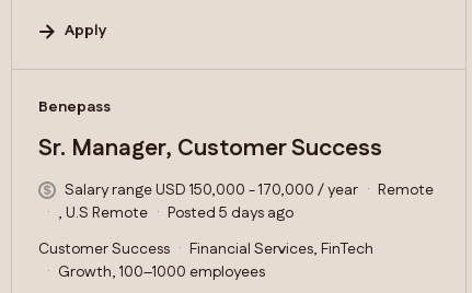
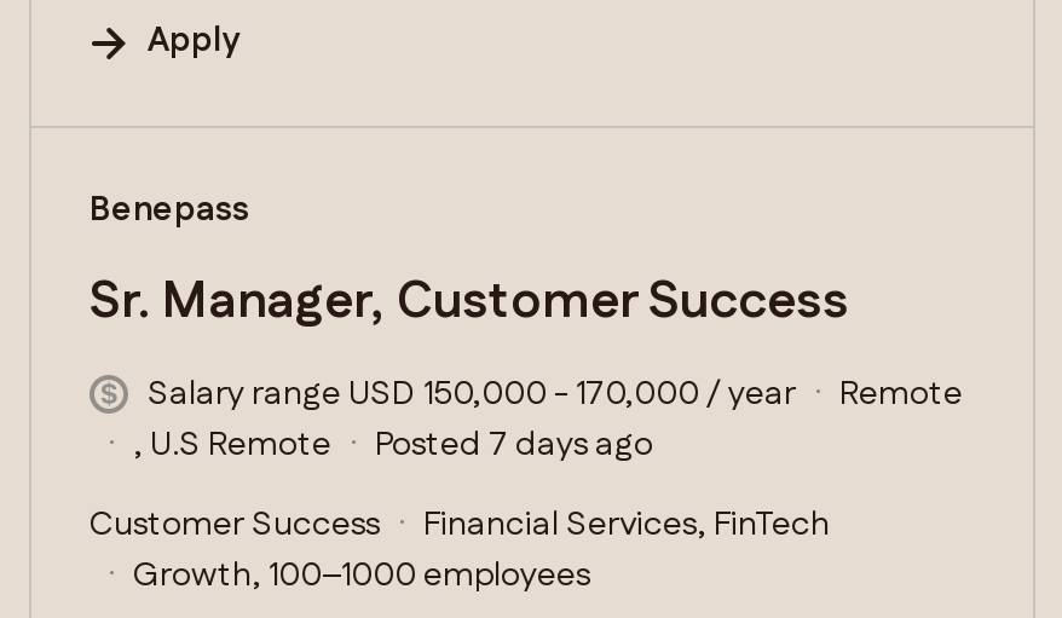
[168,202,293,224] Posted 5 days ago -> [375,421,653,469] Posted 7 days ago

